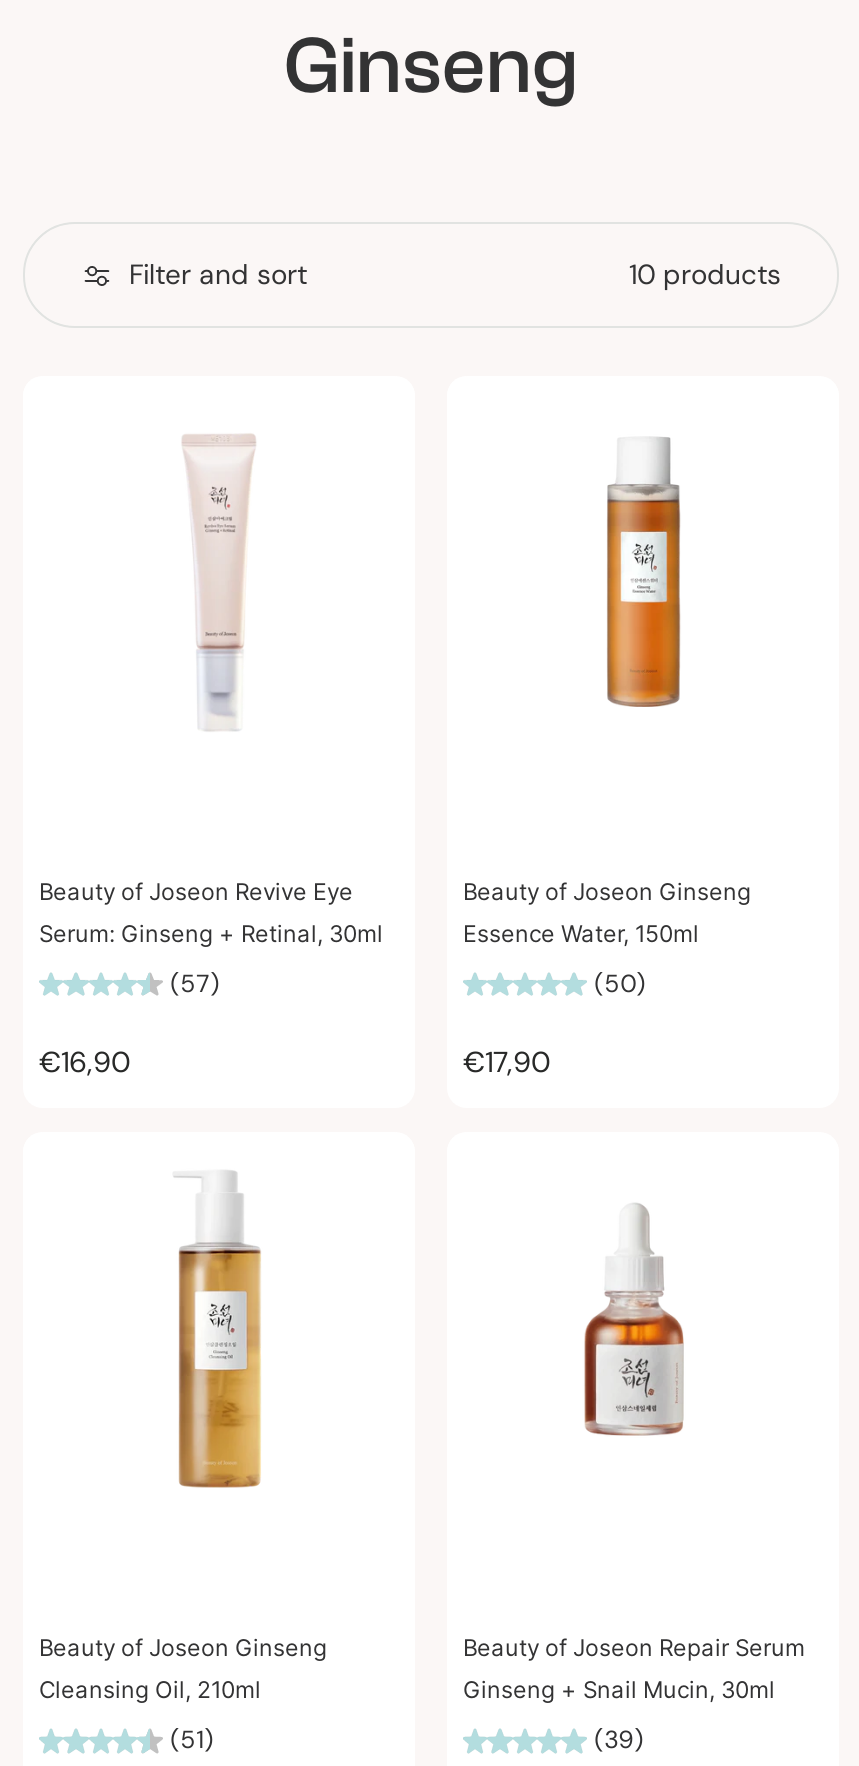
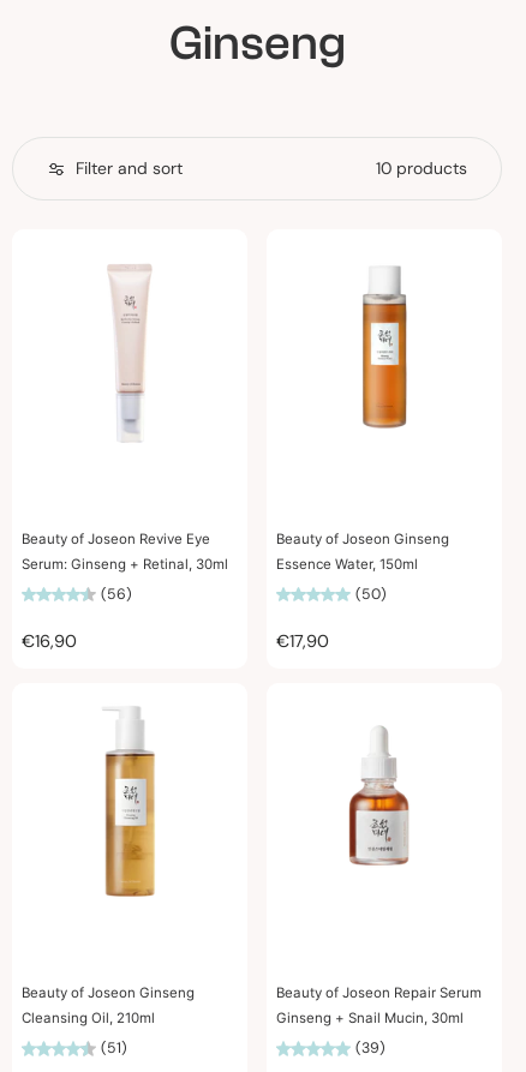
[170,968,220,1000] (57) -> [100,585,132,604] (56)

